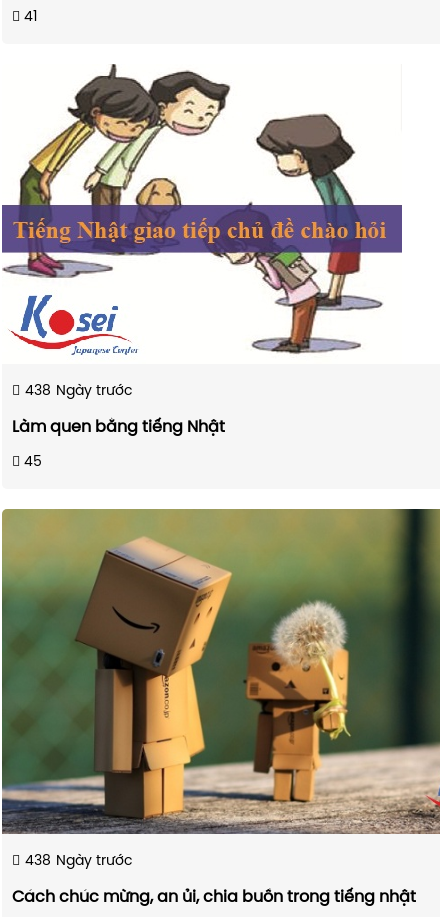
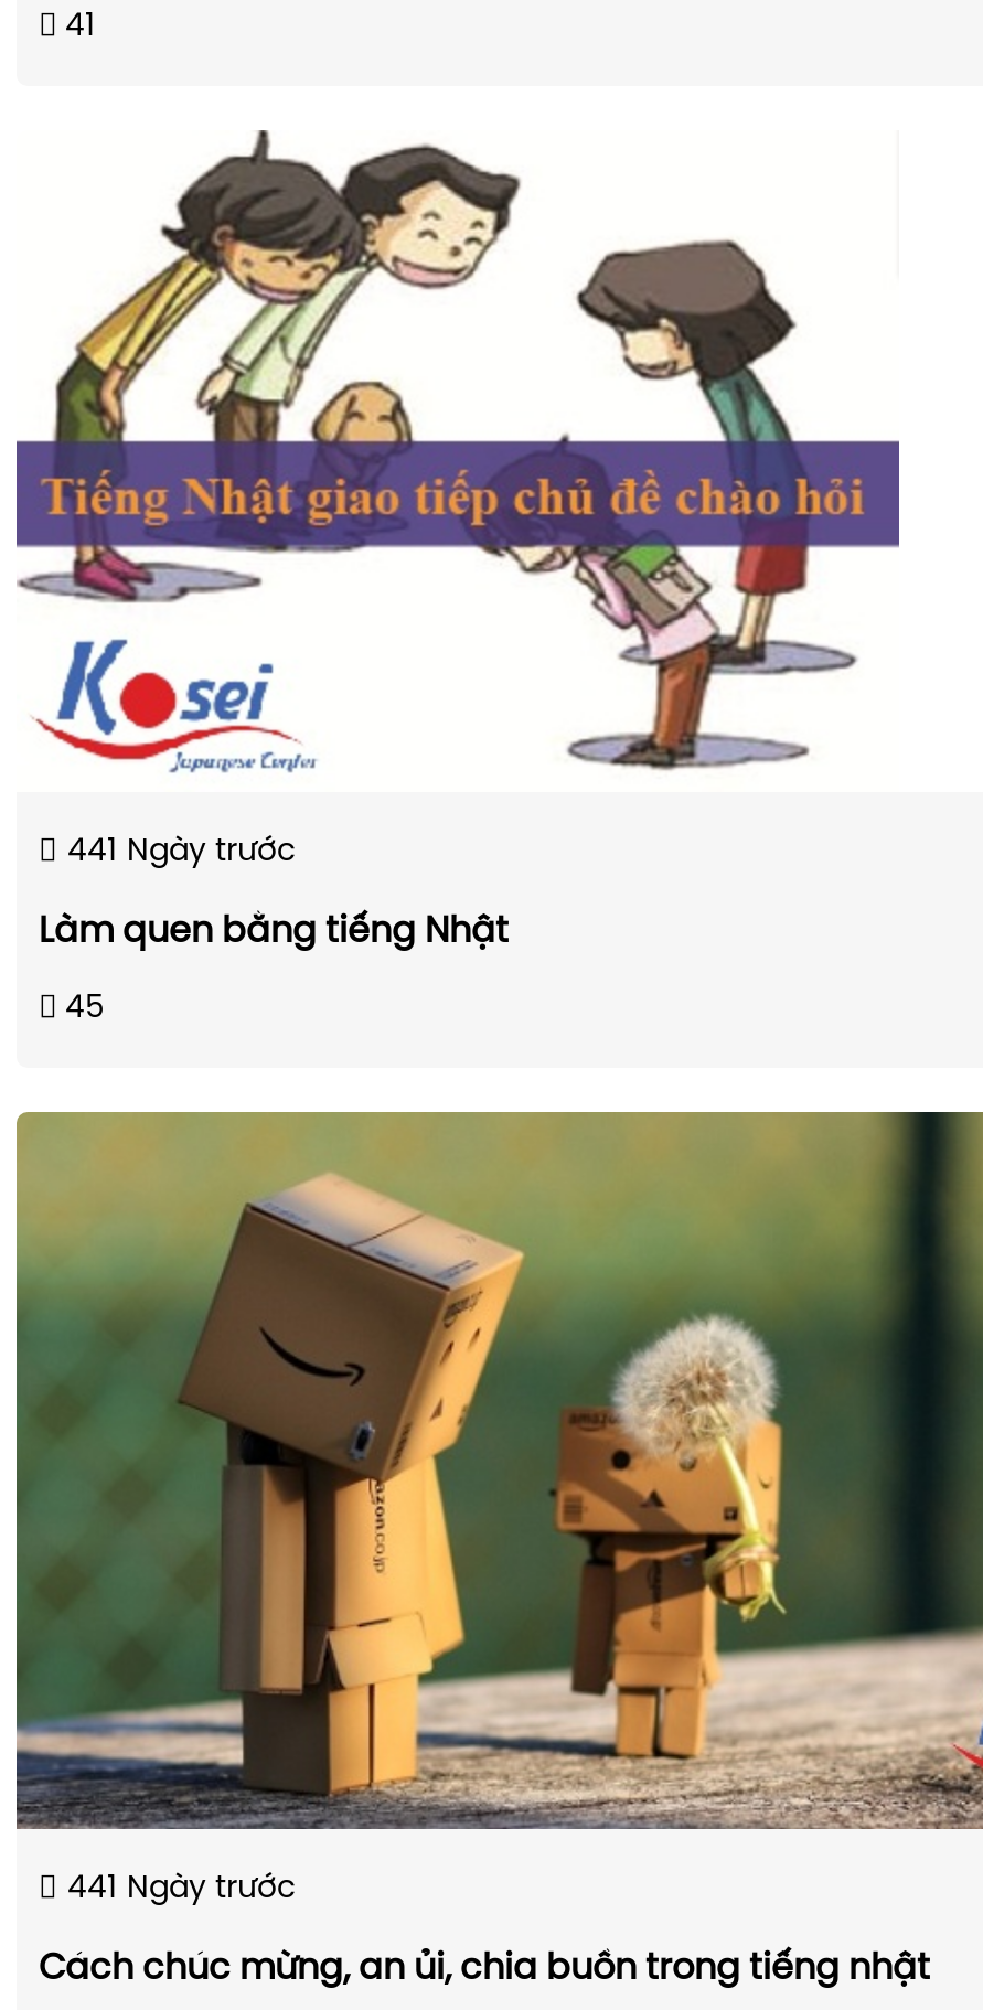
[25,384,133,399] 438 Ngày trước -> [67,836,297,869] 441 Ngày trước
[25,854,133,869] 438 Ngày trước -> [67,1872,297,1905] 441 Ngày trước

